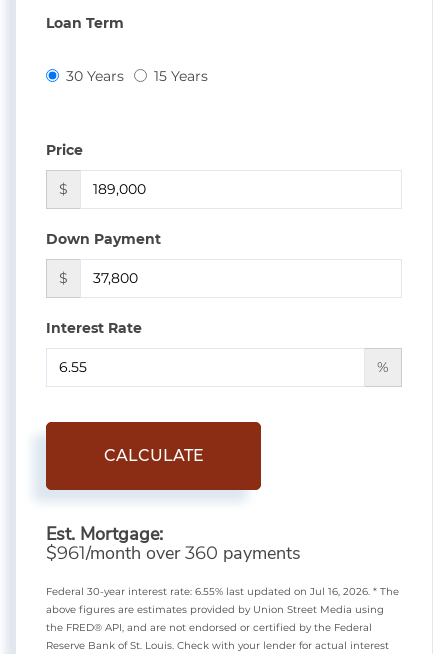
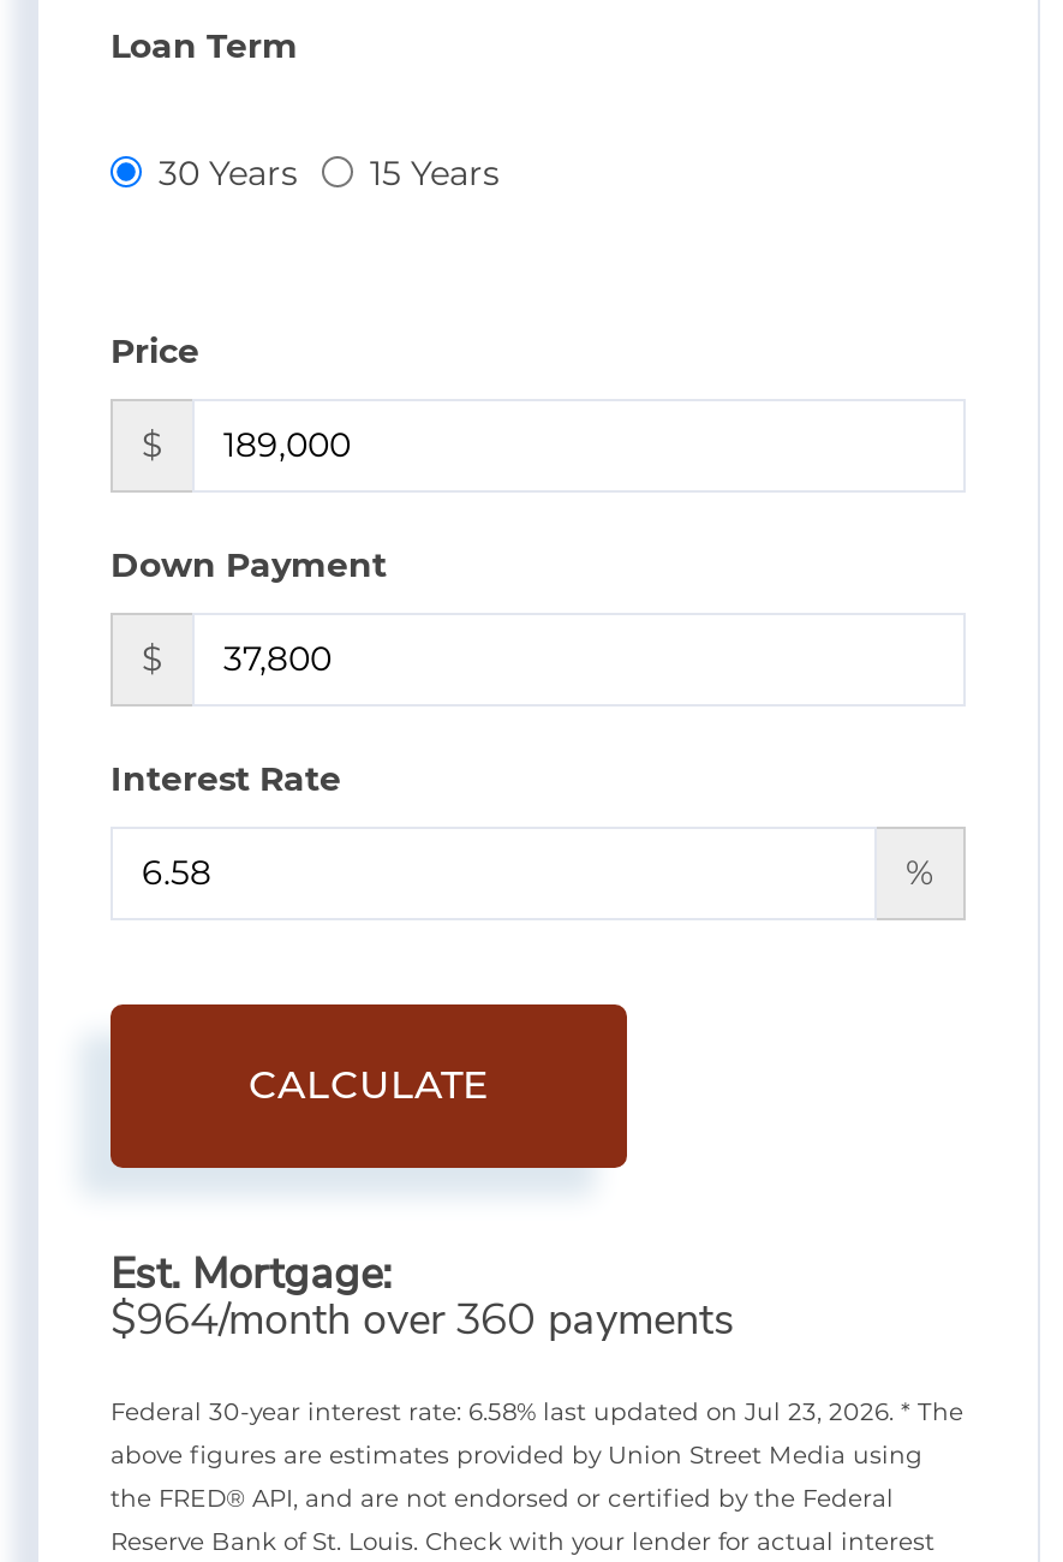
[46,541,301,565] $961/month over 360 payments -> [111,1289,735,1347] $964/month over 360 payments
[46,585,399,598] Federal 30-year interest rate: 6.55% last updated on Jul 16, 2026. * The -> [111,1395,963,1426] Federal 30-year interest rate: 6.58% last updated on Jul 23, 2026. * The

